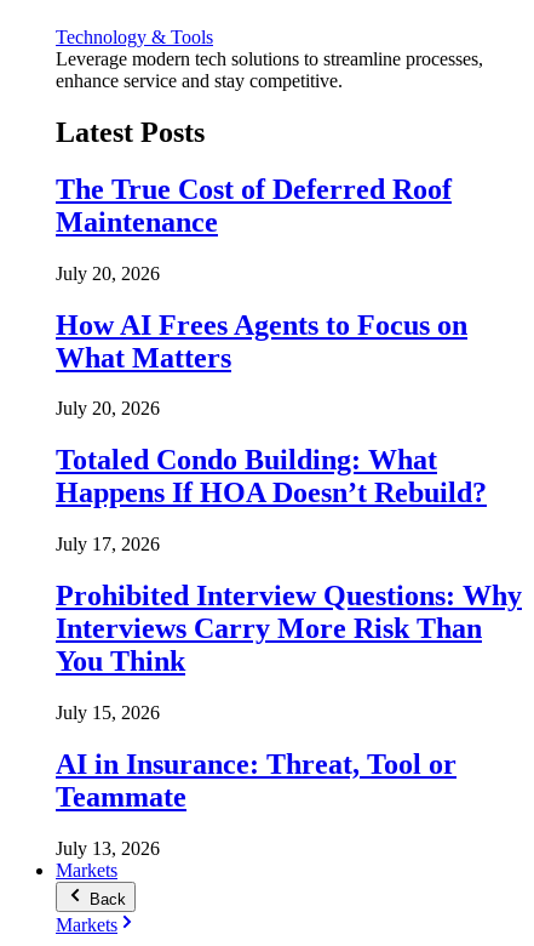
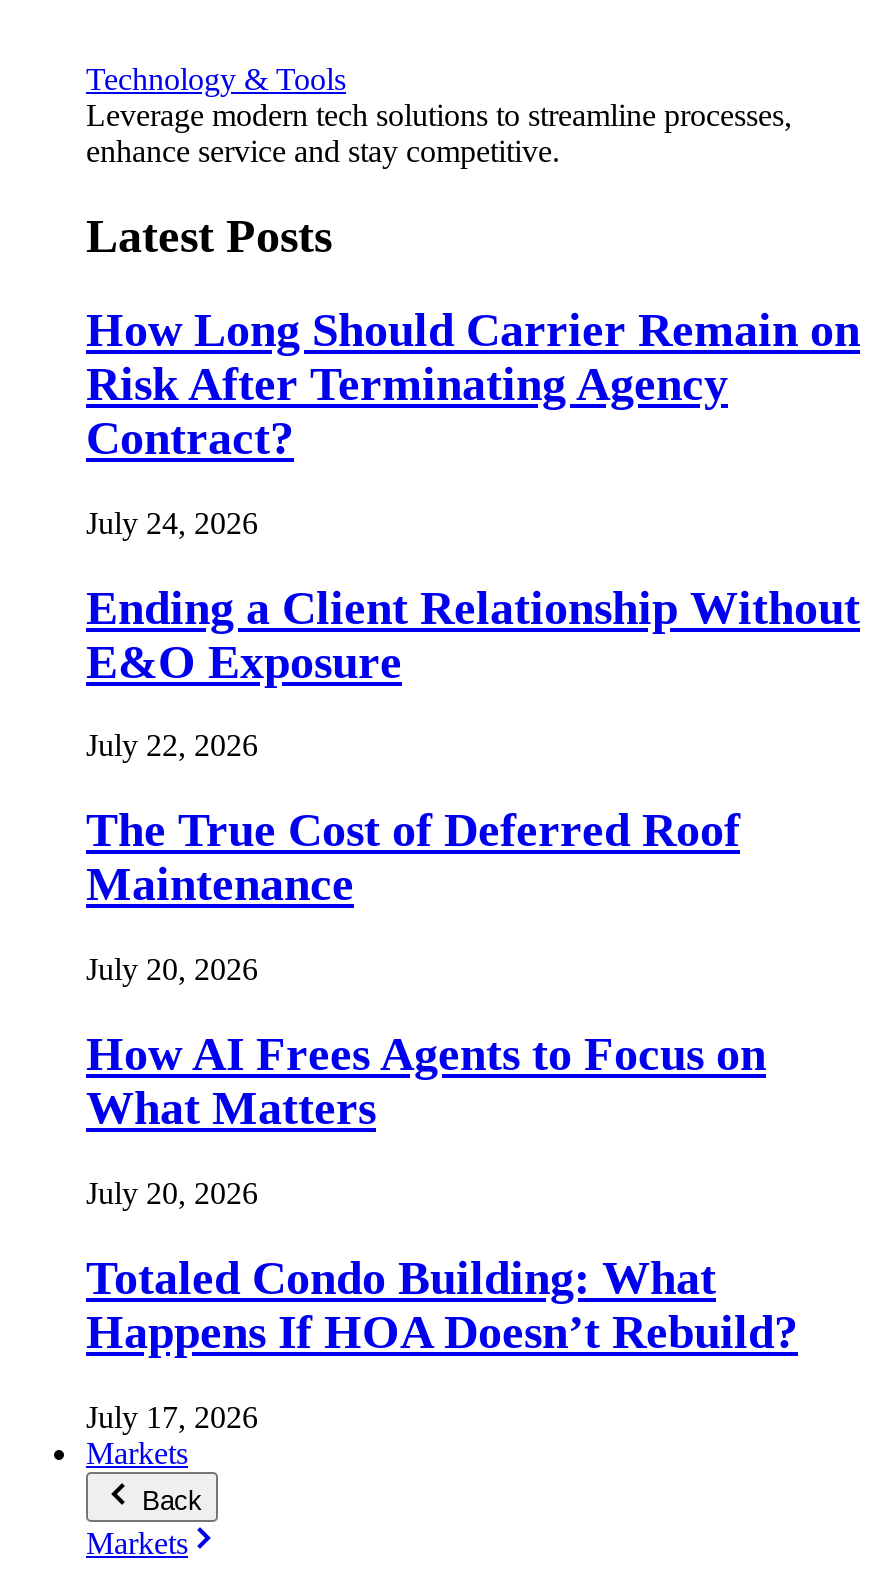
none -> [86,303,860,763] How Long Should Carrier Remain on | Risk After Terminating Agency | Contract? | July 24, 2026 | Ending a Client Relationship Without | E&O Exposure | July 22, 2026
moved [56,173,487,555] -> [86,805,798,1434]: The True Cost of Deferred Roof | Maintenance | July 20, 2026 | ... | Happens If HOA Doesn’t Rebuild? | July 17, 2026
[56,580,522,858] Prohibited Interview Questions: Why | Interviews Carry More Risk Than | You Think | July 15, 2026 | AI in Insurance: Threat, Tool or | Teammate | July 13, 2026 -> none

